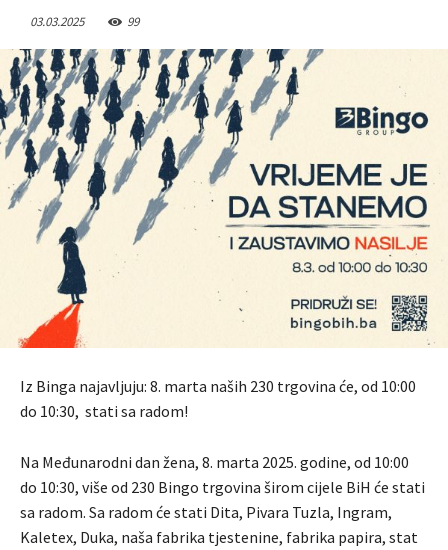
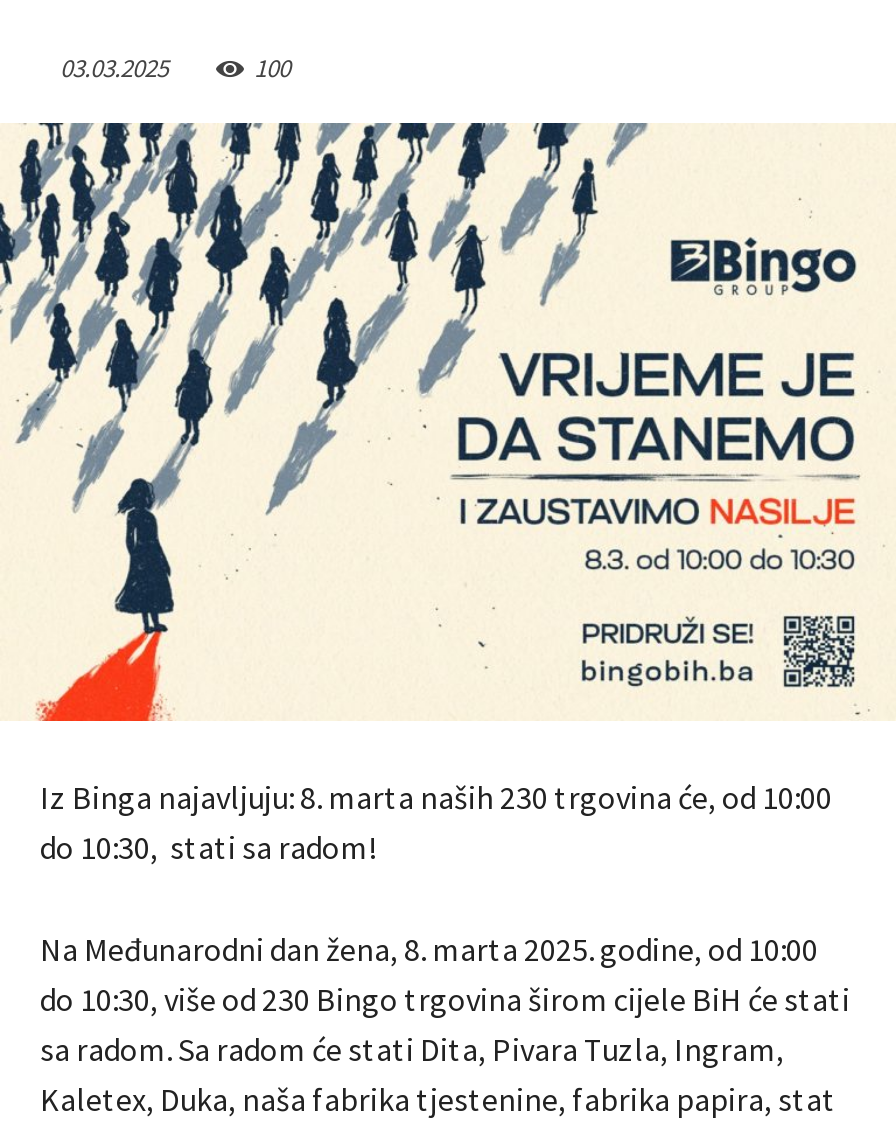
[127,13,139,30] 99 -> [254,51,290,85] 100

